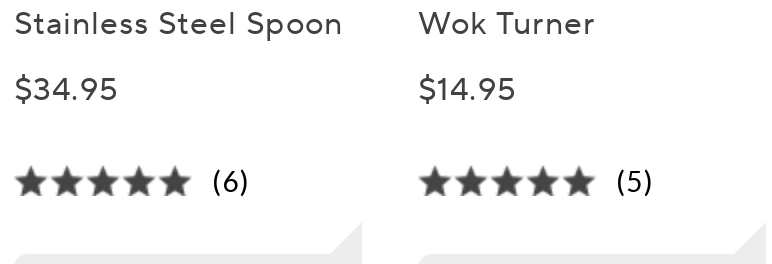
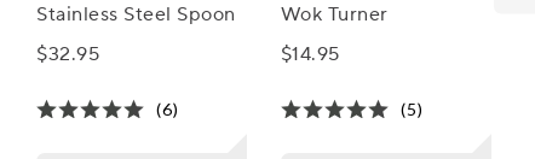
[14,70,118,110] $34.95 -> [36,42,99,66] $32.95

